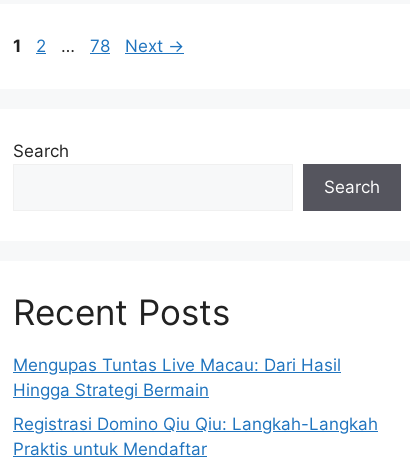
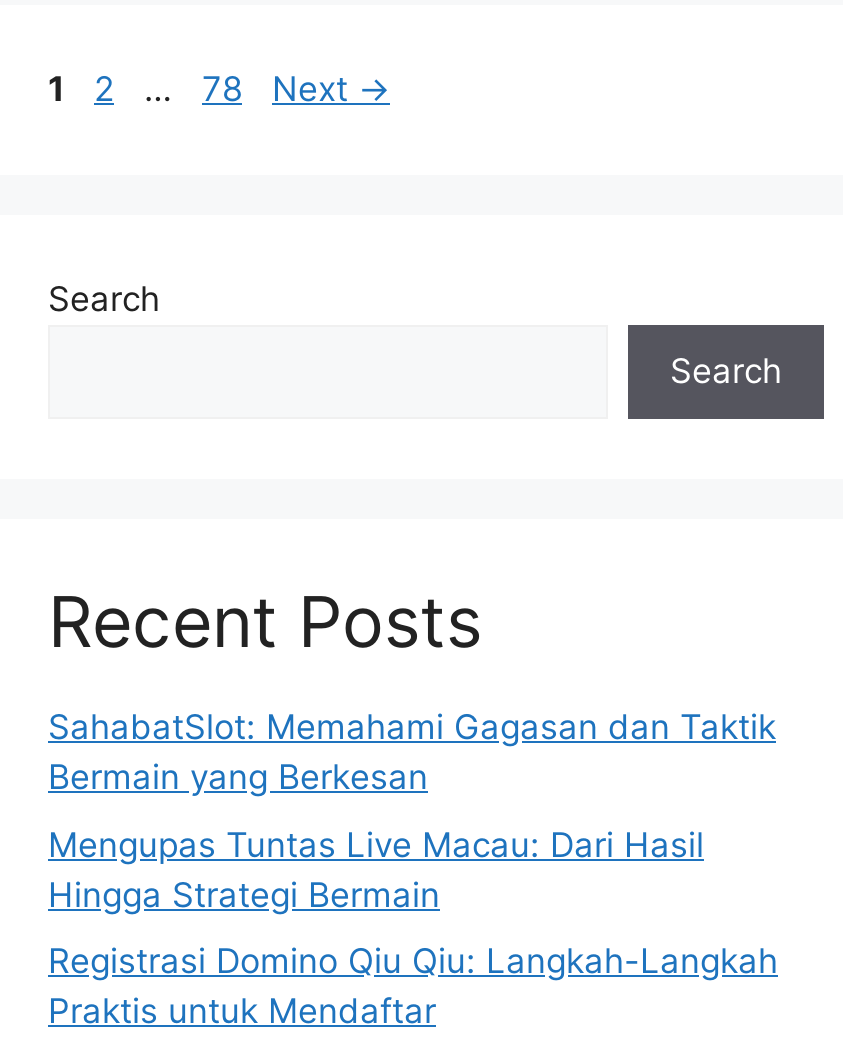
none -> [48,707,776,797] SahabatSlot: Memahami Gagasan dan Taktik | Bermain yang Berkesan

